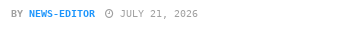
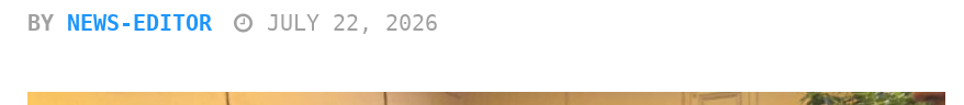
[11,8,198,19] BY NEWS-EDITOR JULY 21, 2026 -> [27,12,438,36] BY NEWS-EDITOR JULY 22, 2026

